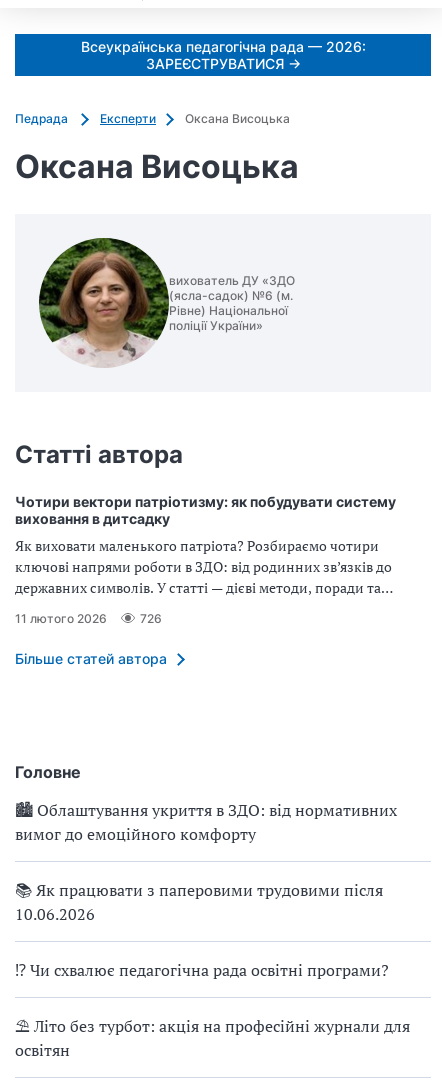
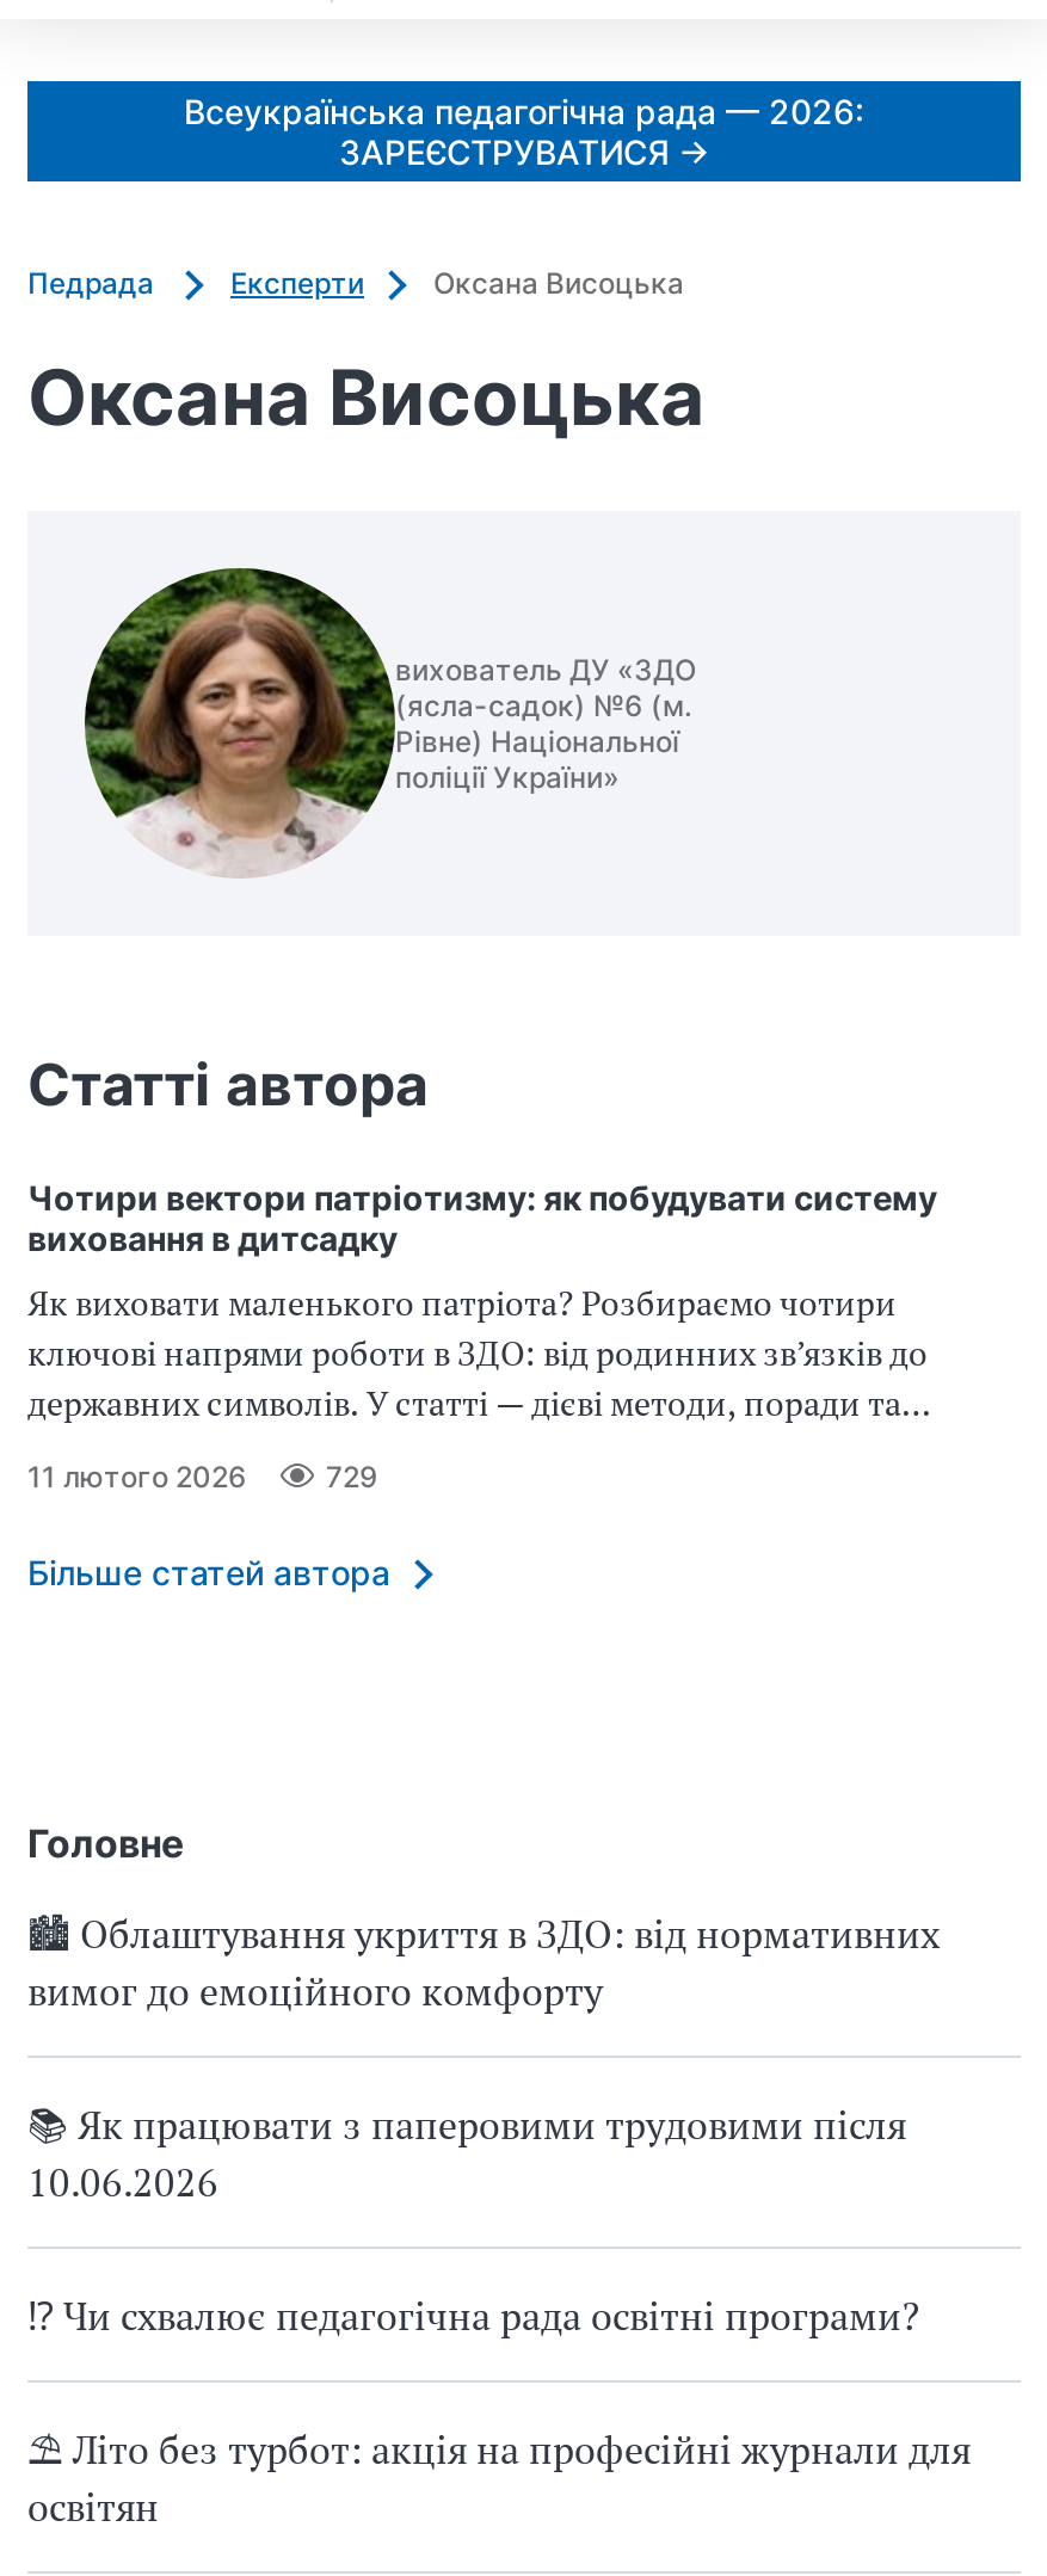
[140,610,162,625] 726 -> [326,1458,378,1493] 729

